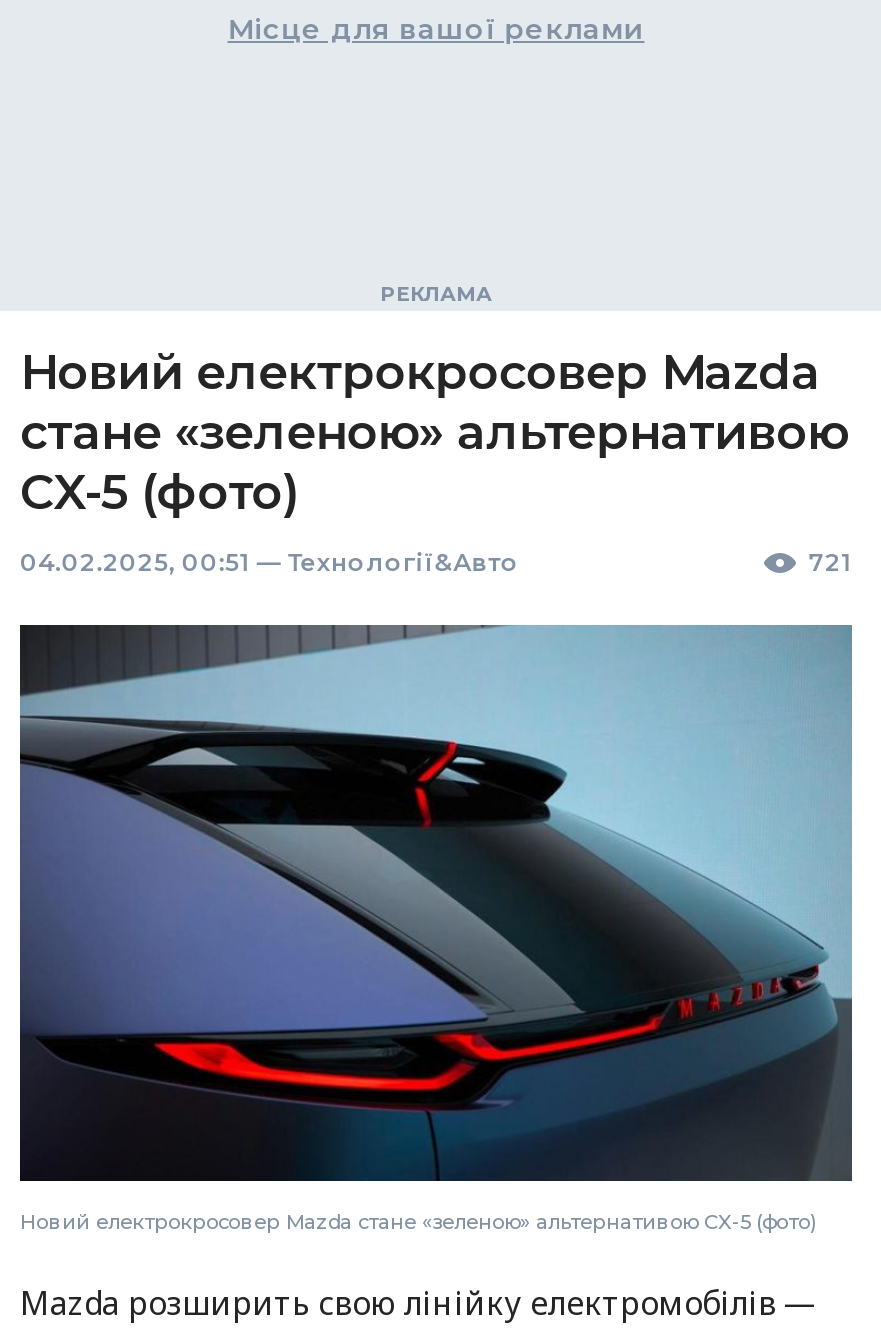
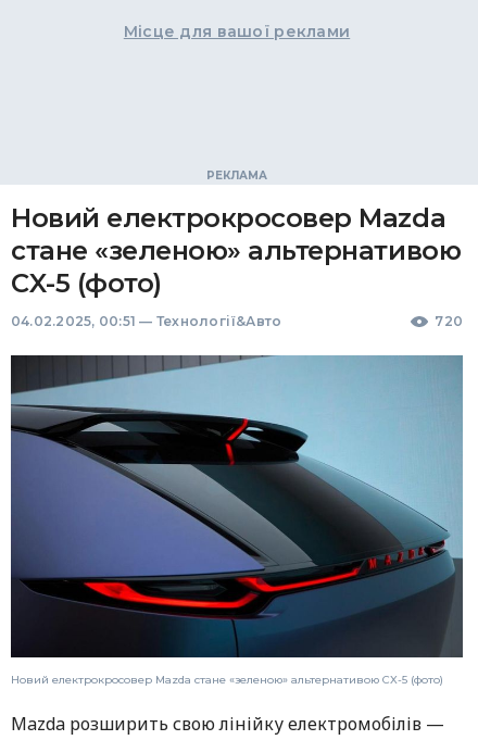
[809,547,852,577] 721 -> [435,313,463,329] 720

